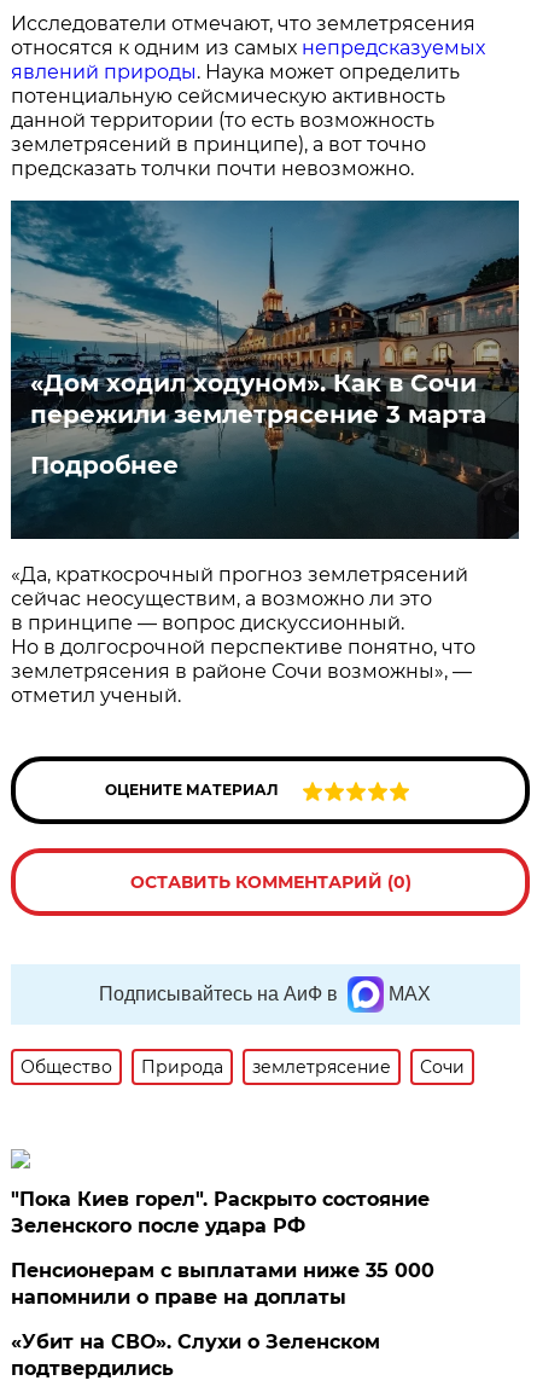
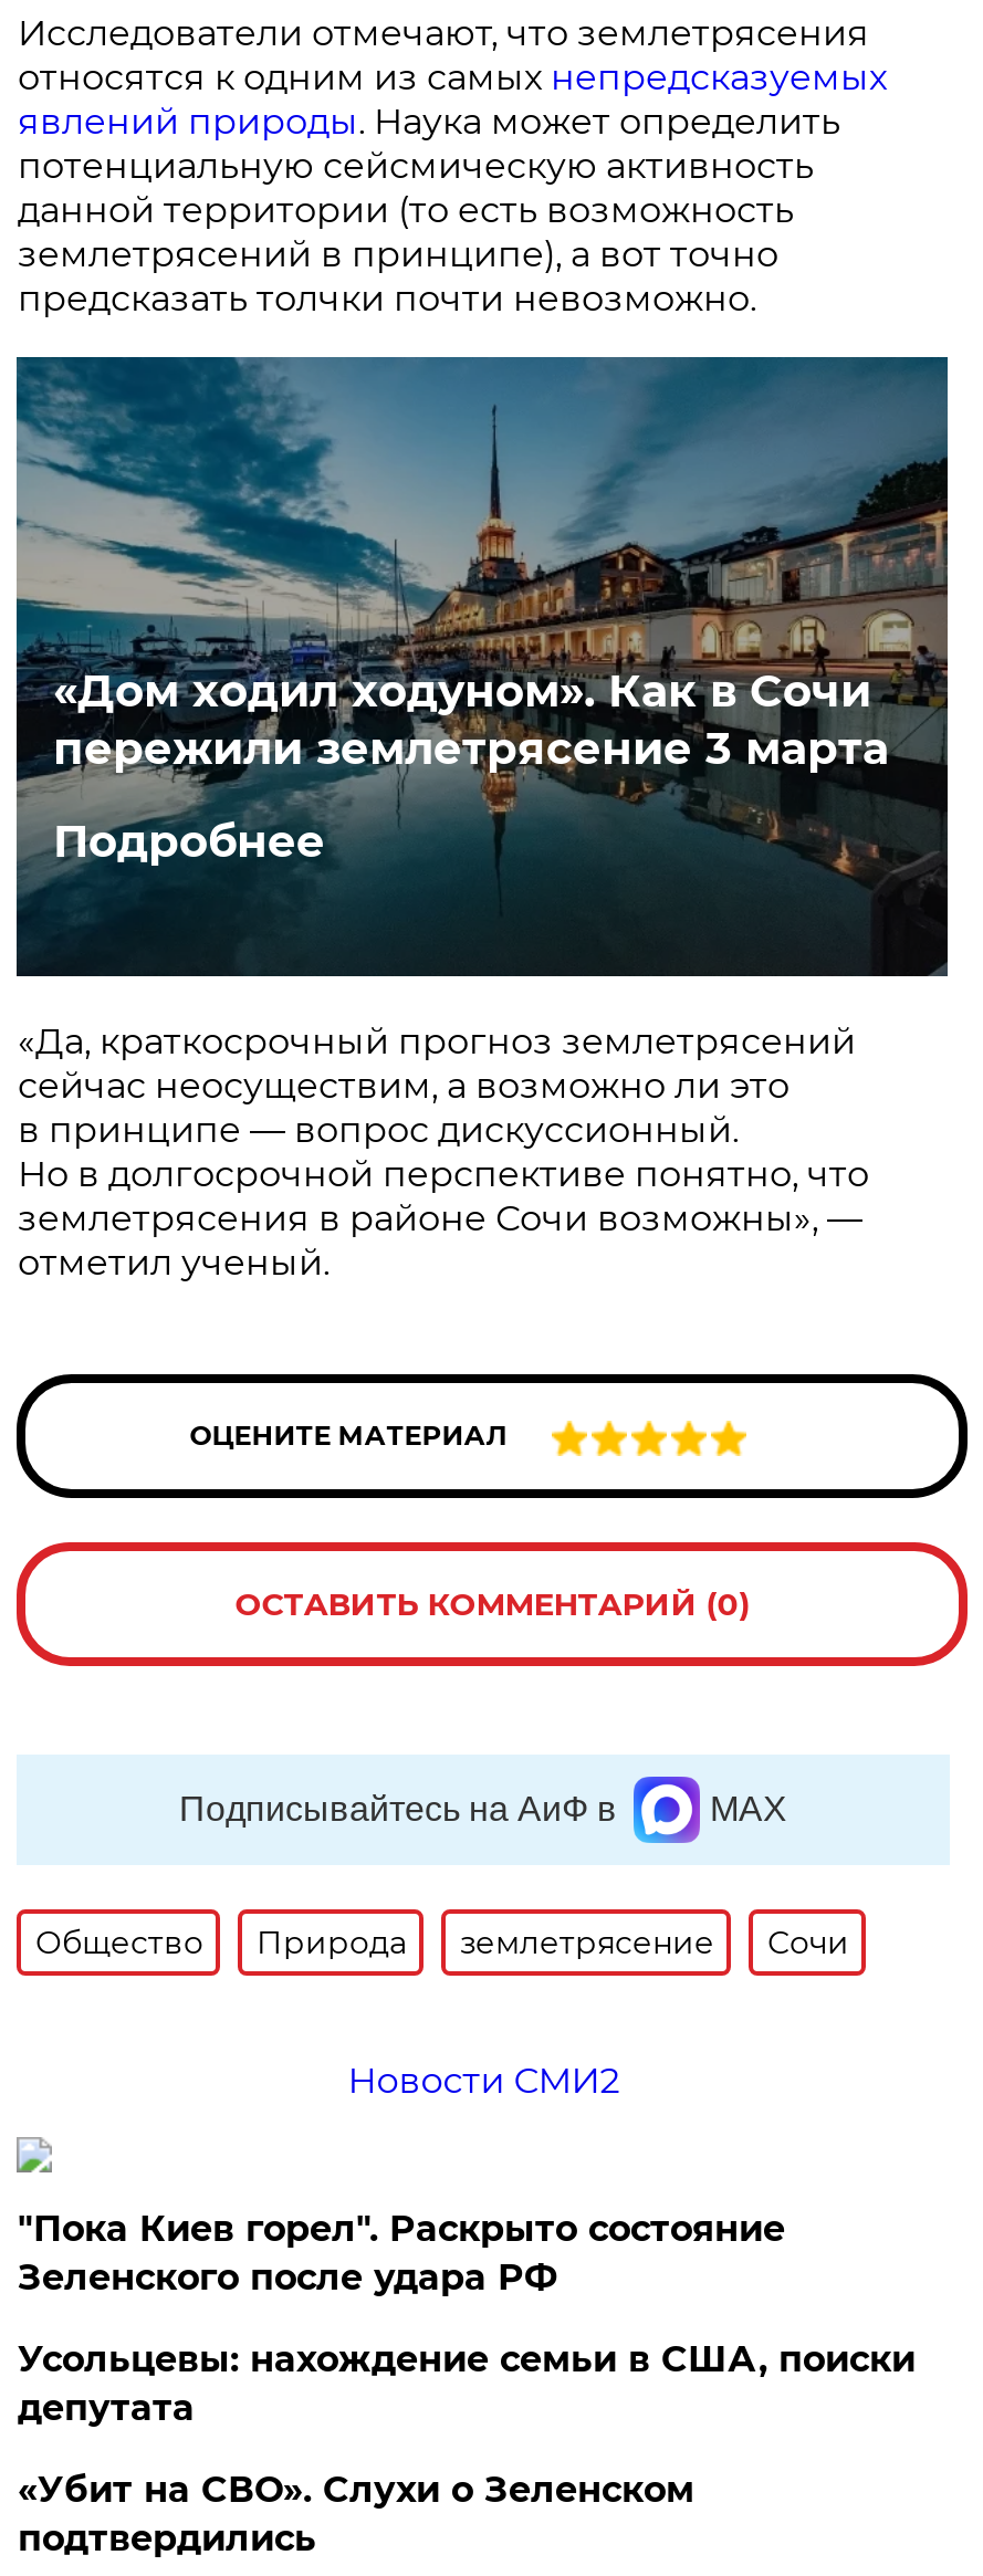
none -> [348,2060,620,2102] Новости СМИ2
[11,1259,435,1309] Пенсионерам с выплатами ниже 35 000 | напомнили о праве на доплаты -> [17,2338,915,2429] Усольцевы: нахождение семьи в США, поиски | депутата

